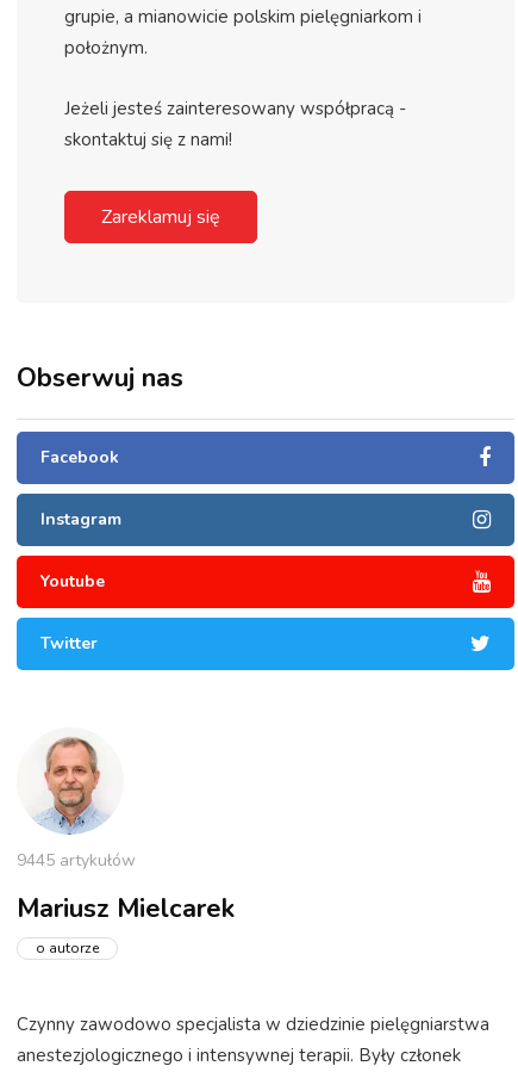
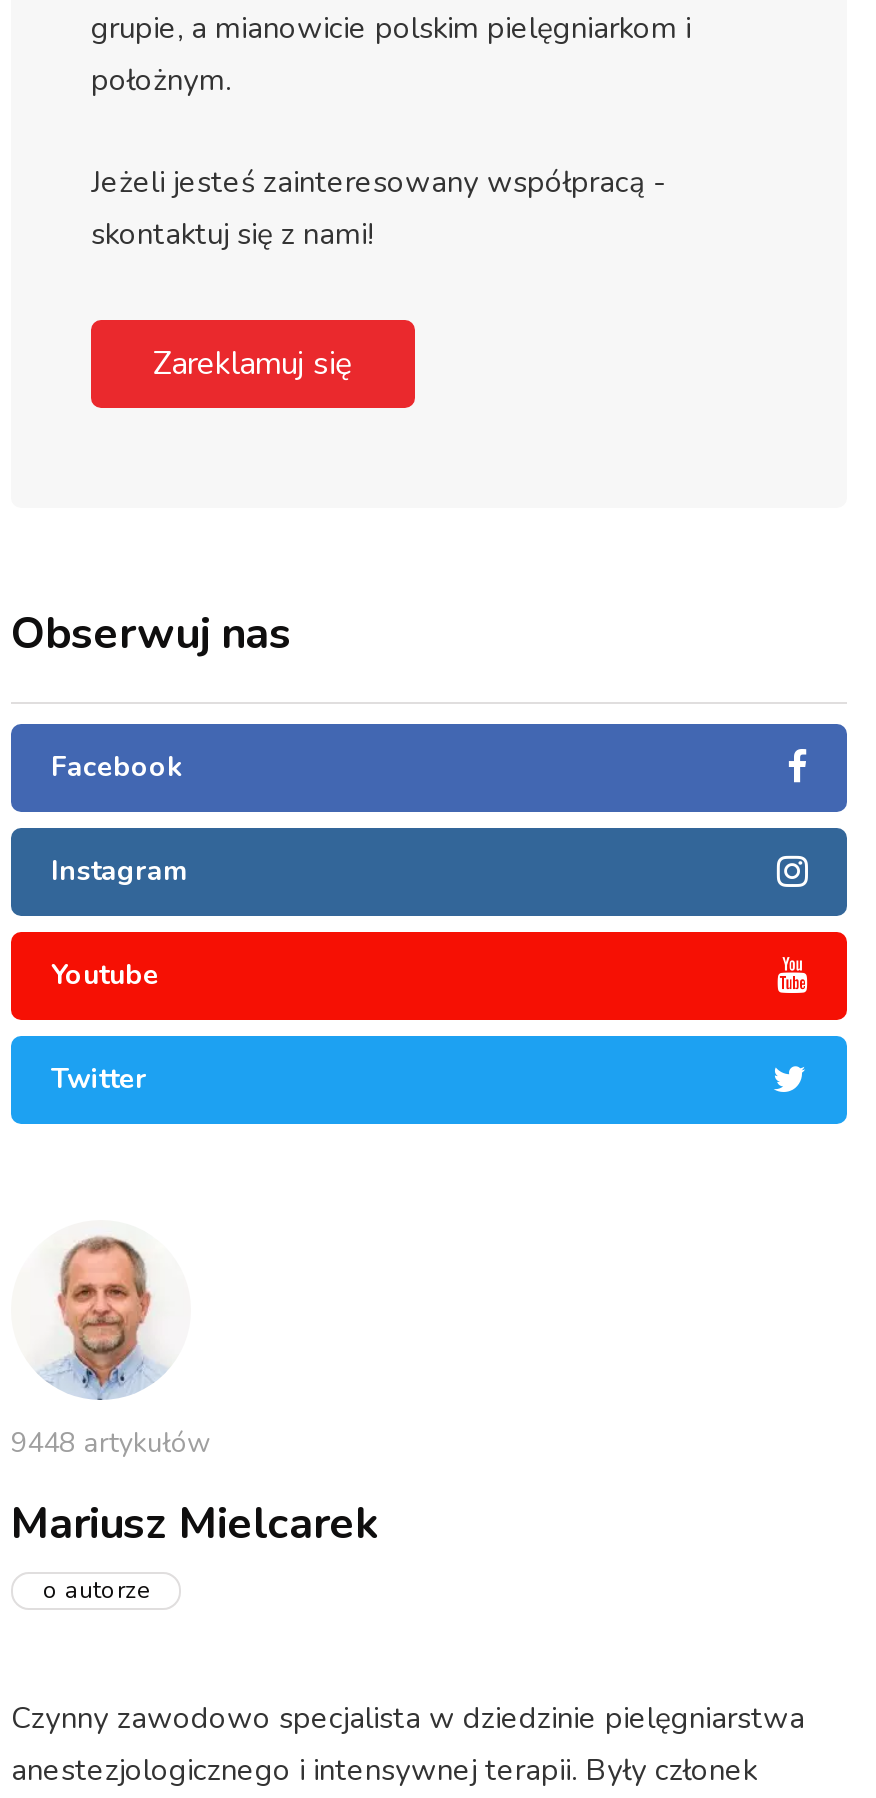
[17,849,136,872] 9445 artykułów -> [11,1424,211,1462] 9448 artykułów

